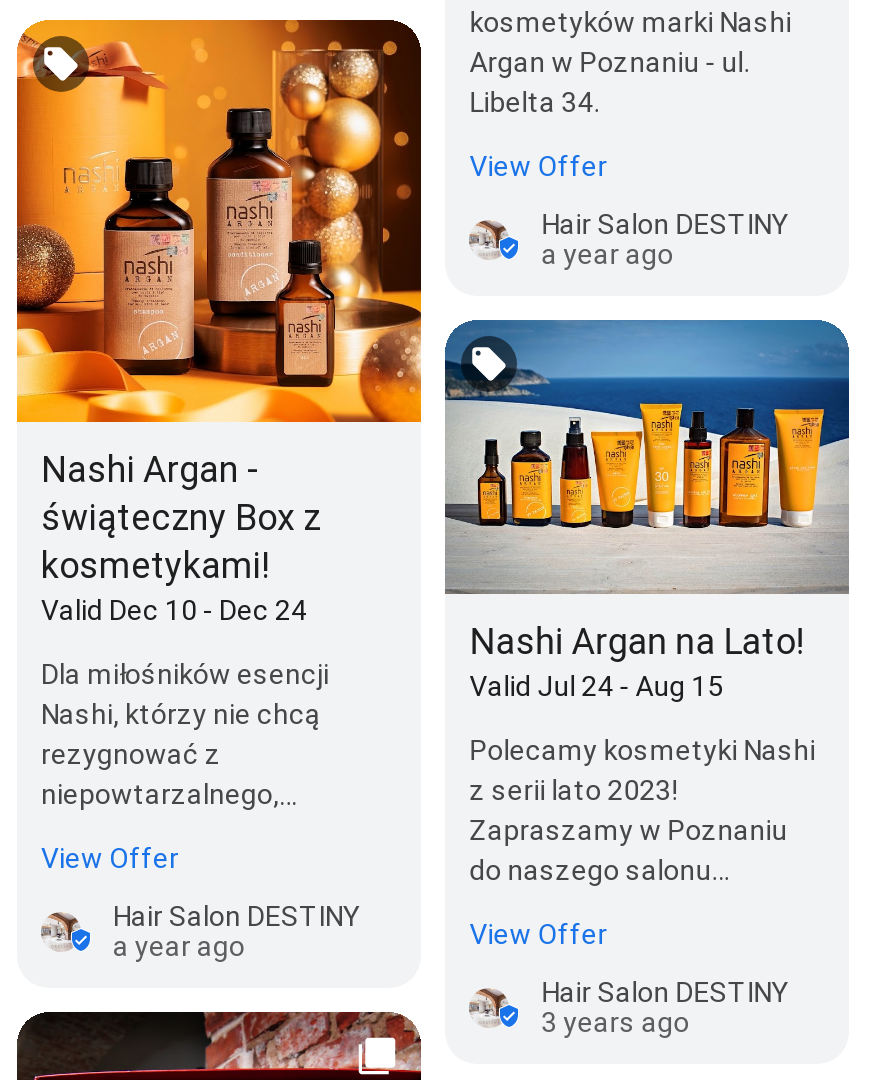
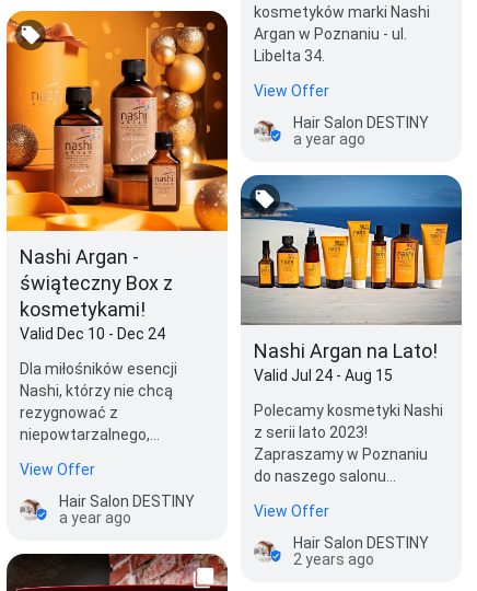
[541,1006,689,1038] 3 years ago -> [293,550,374,568] 2 years ago

